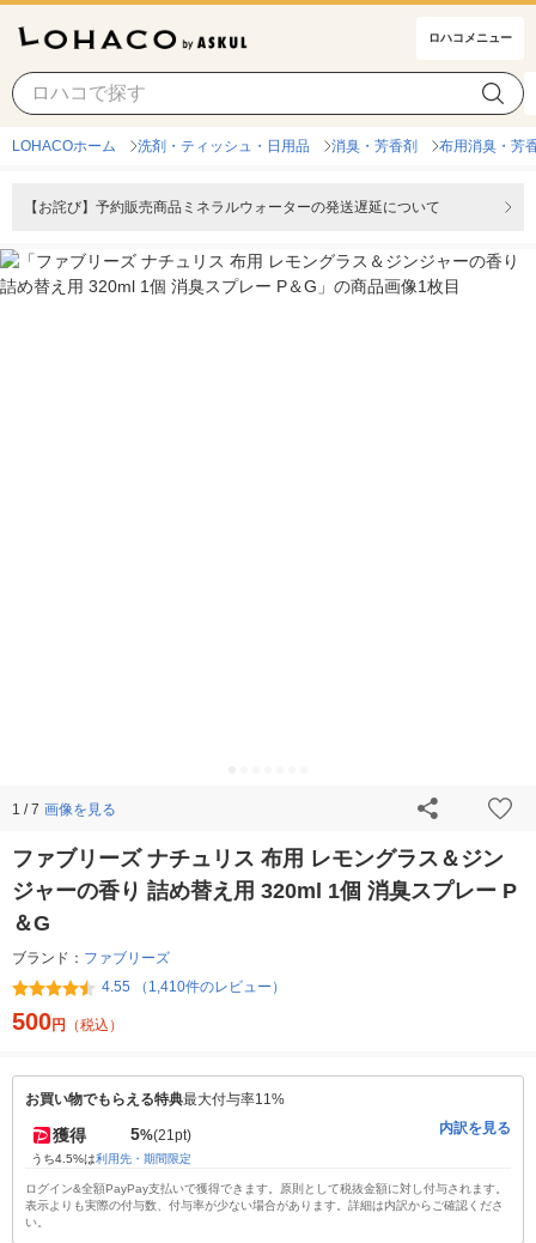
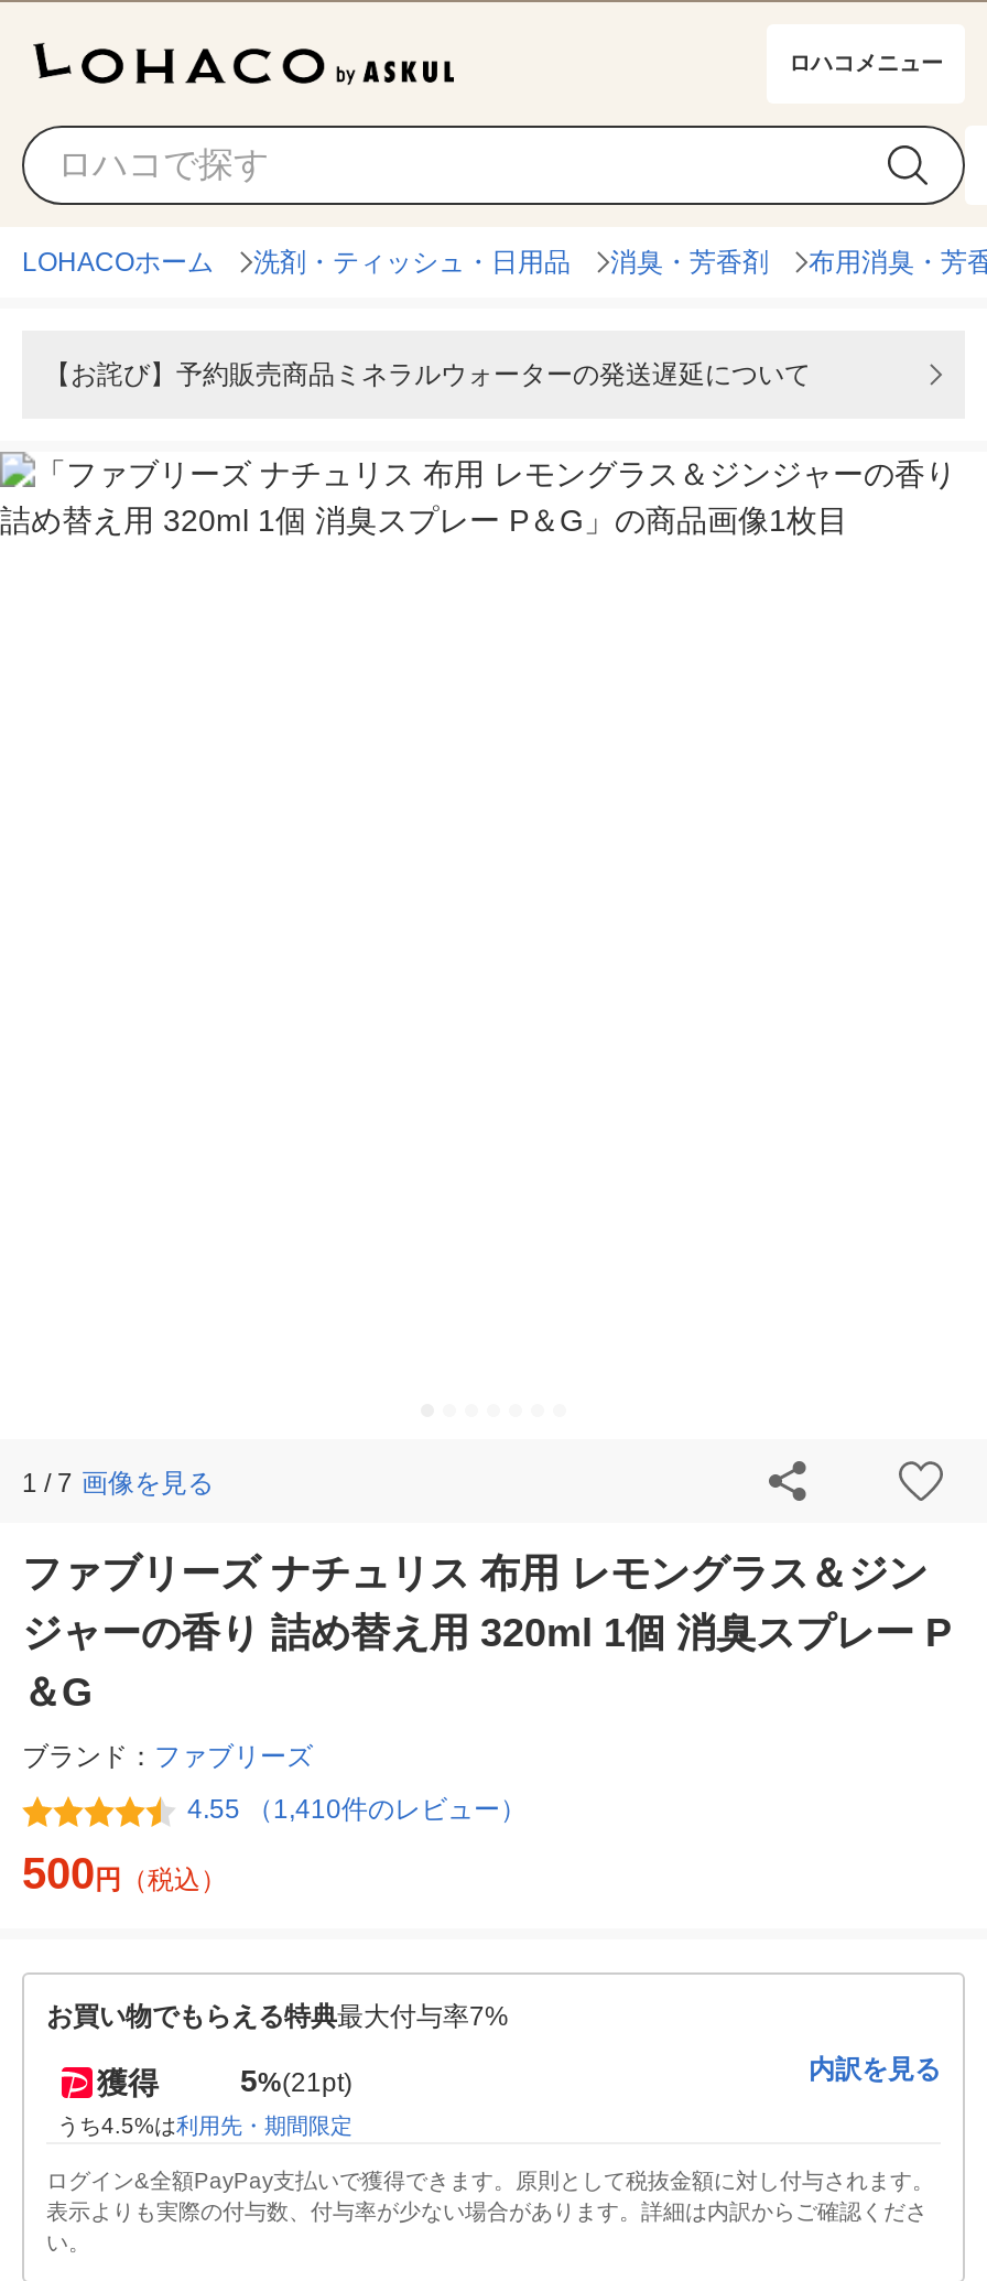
[25,1091,285,1108] お買い物でもらえる特典最大付与率11% -> [46,2002,509,2033] お買い物でもらえる特典最大付与率7%

